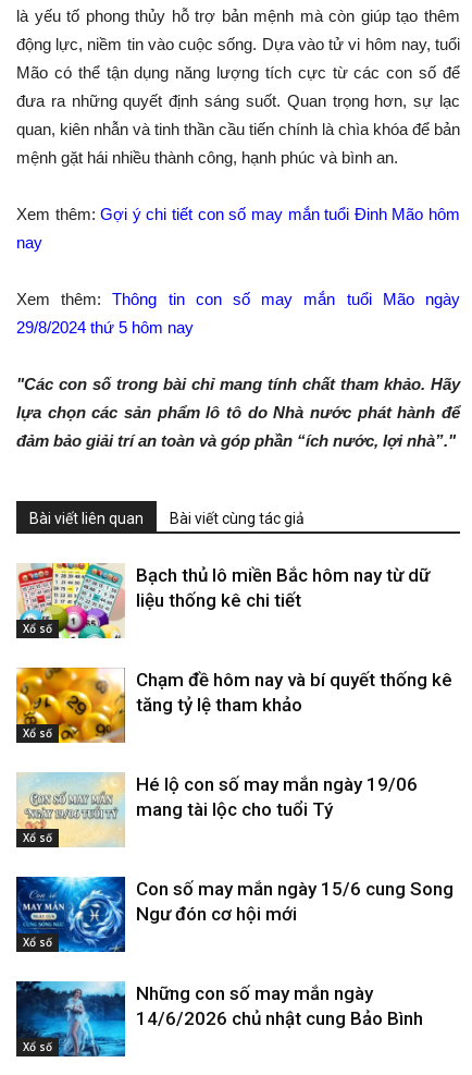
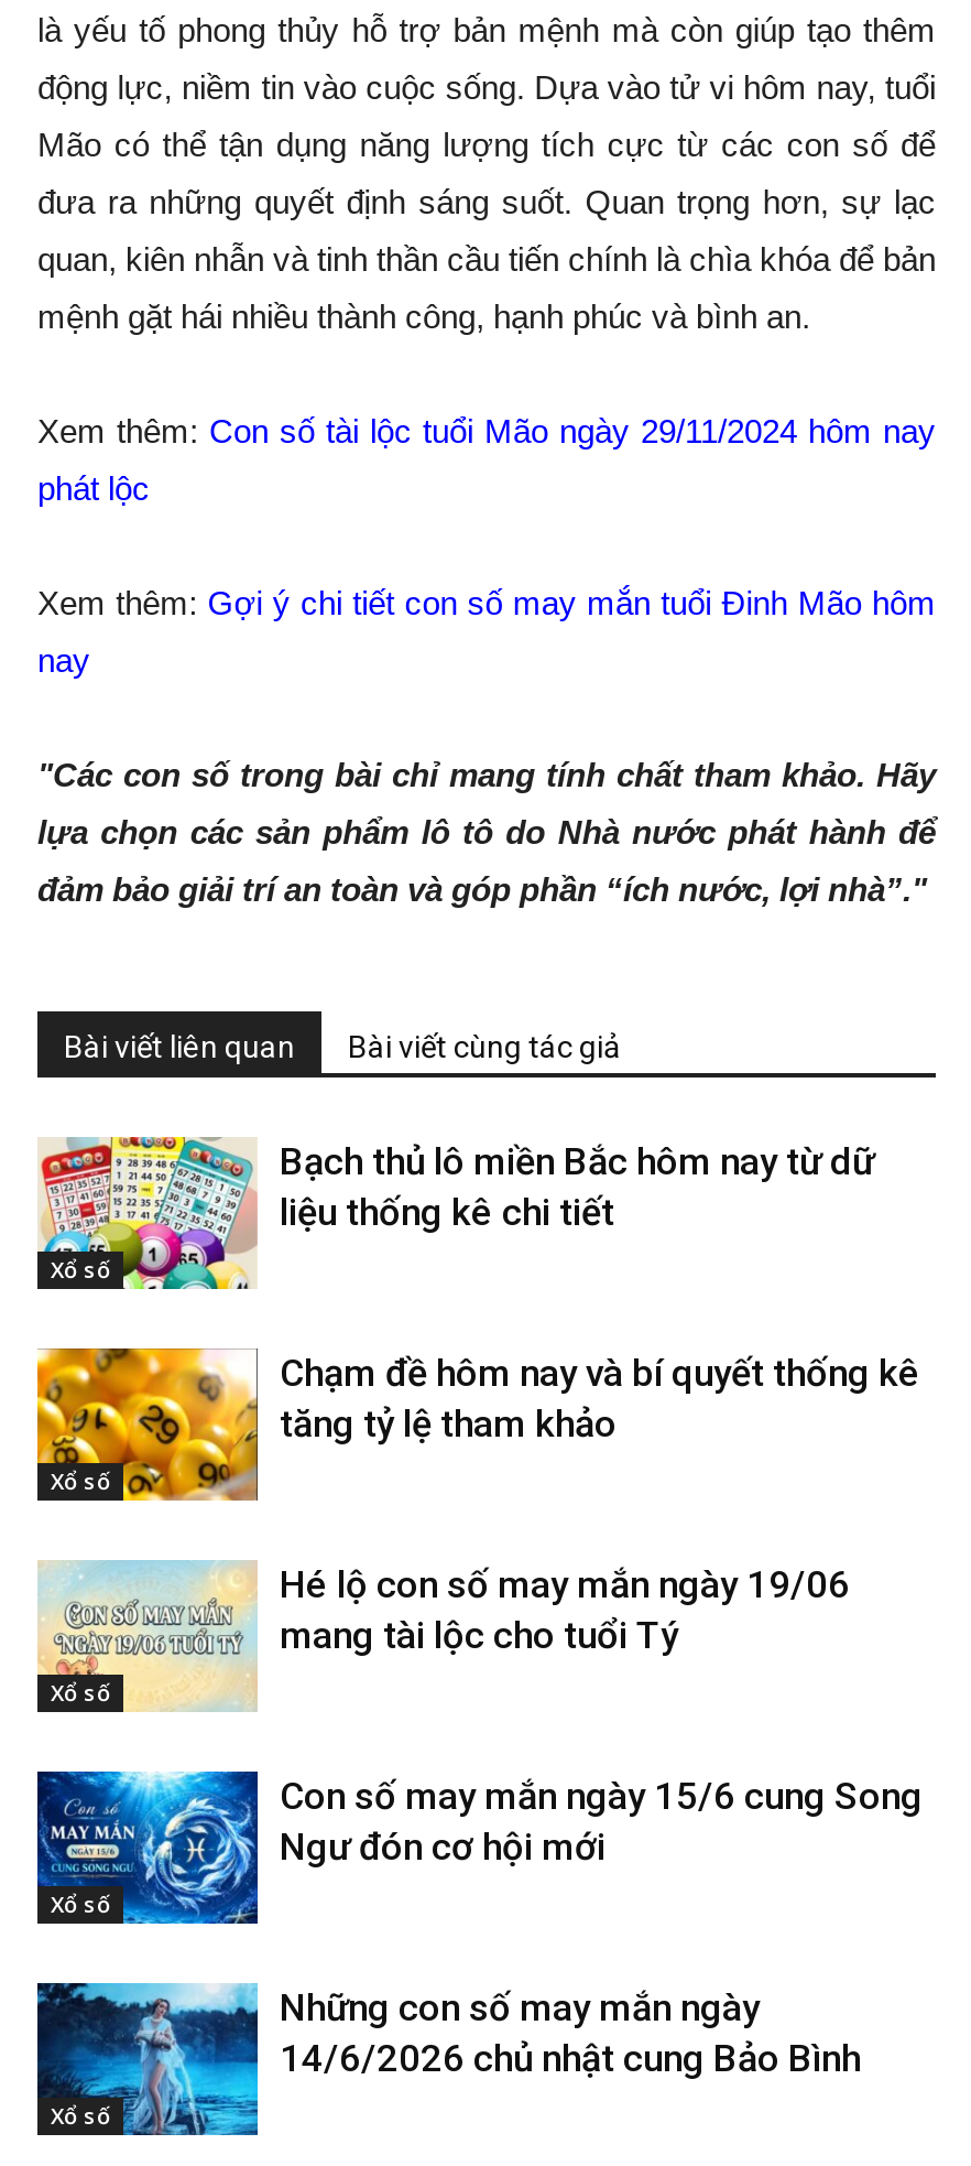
none -> [37,412,936,507] Xem thêm: Con số tài lộc tuổi Mão ngày 29/11/2024 hôm nay | phát lộc
moved [16,205,460,252] -> [37,584,936,679]: Xem thêm: Gợi ý chi tiết con số may mắn tuổi Đinh Mão hôm | nay
[16,290,460,337] Xem thêm: Thông tin con số may mắn tuổi Mão ngày | 29/8/2024 thứ 5 hôm nay -> none

